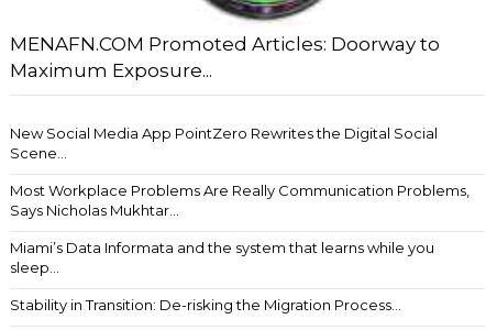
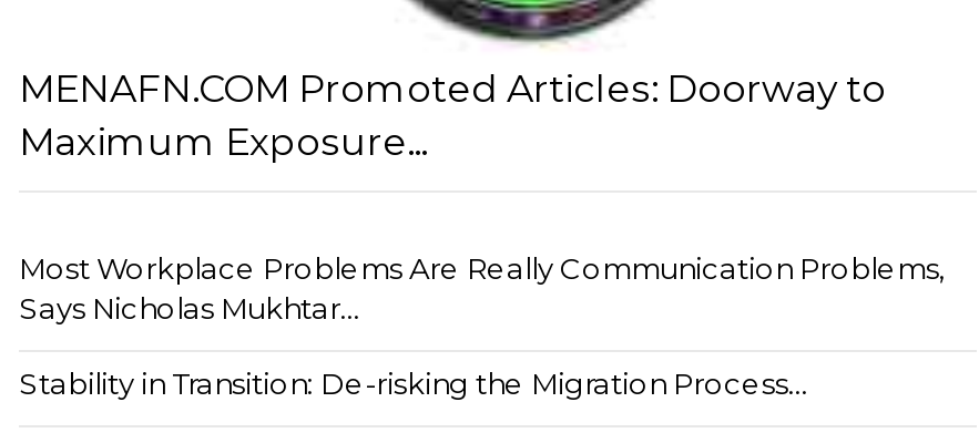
[10,125,438,162] New Social Media App PointZero Rewrites the Digital Social | Scene... -> none
[10,239,434,276] Miami’s Data Informata and the system that learns while you | sleep... -> none

